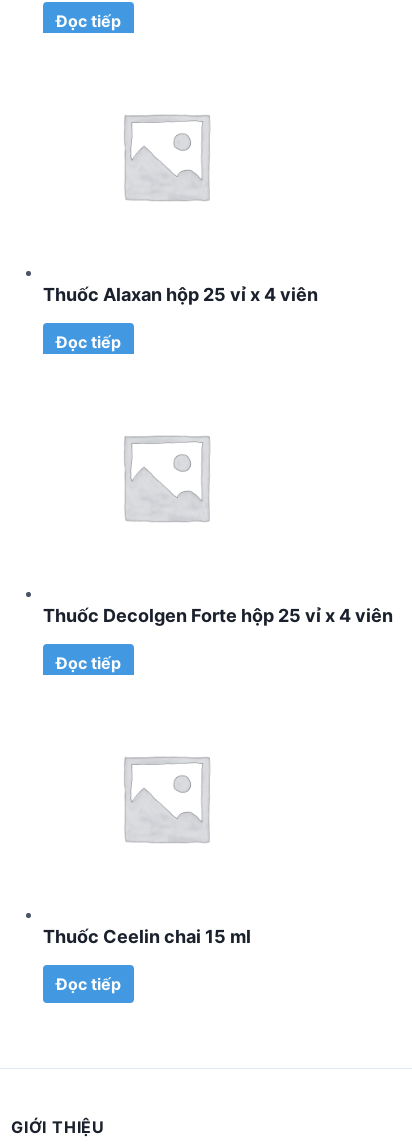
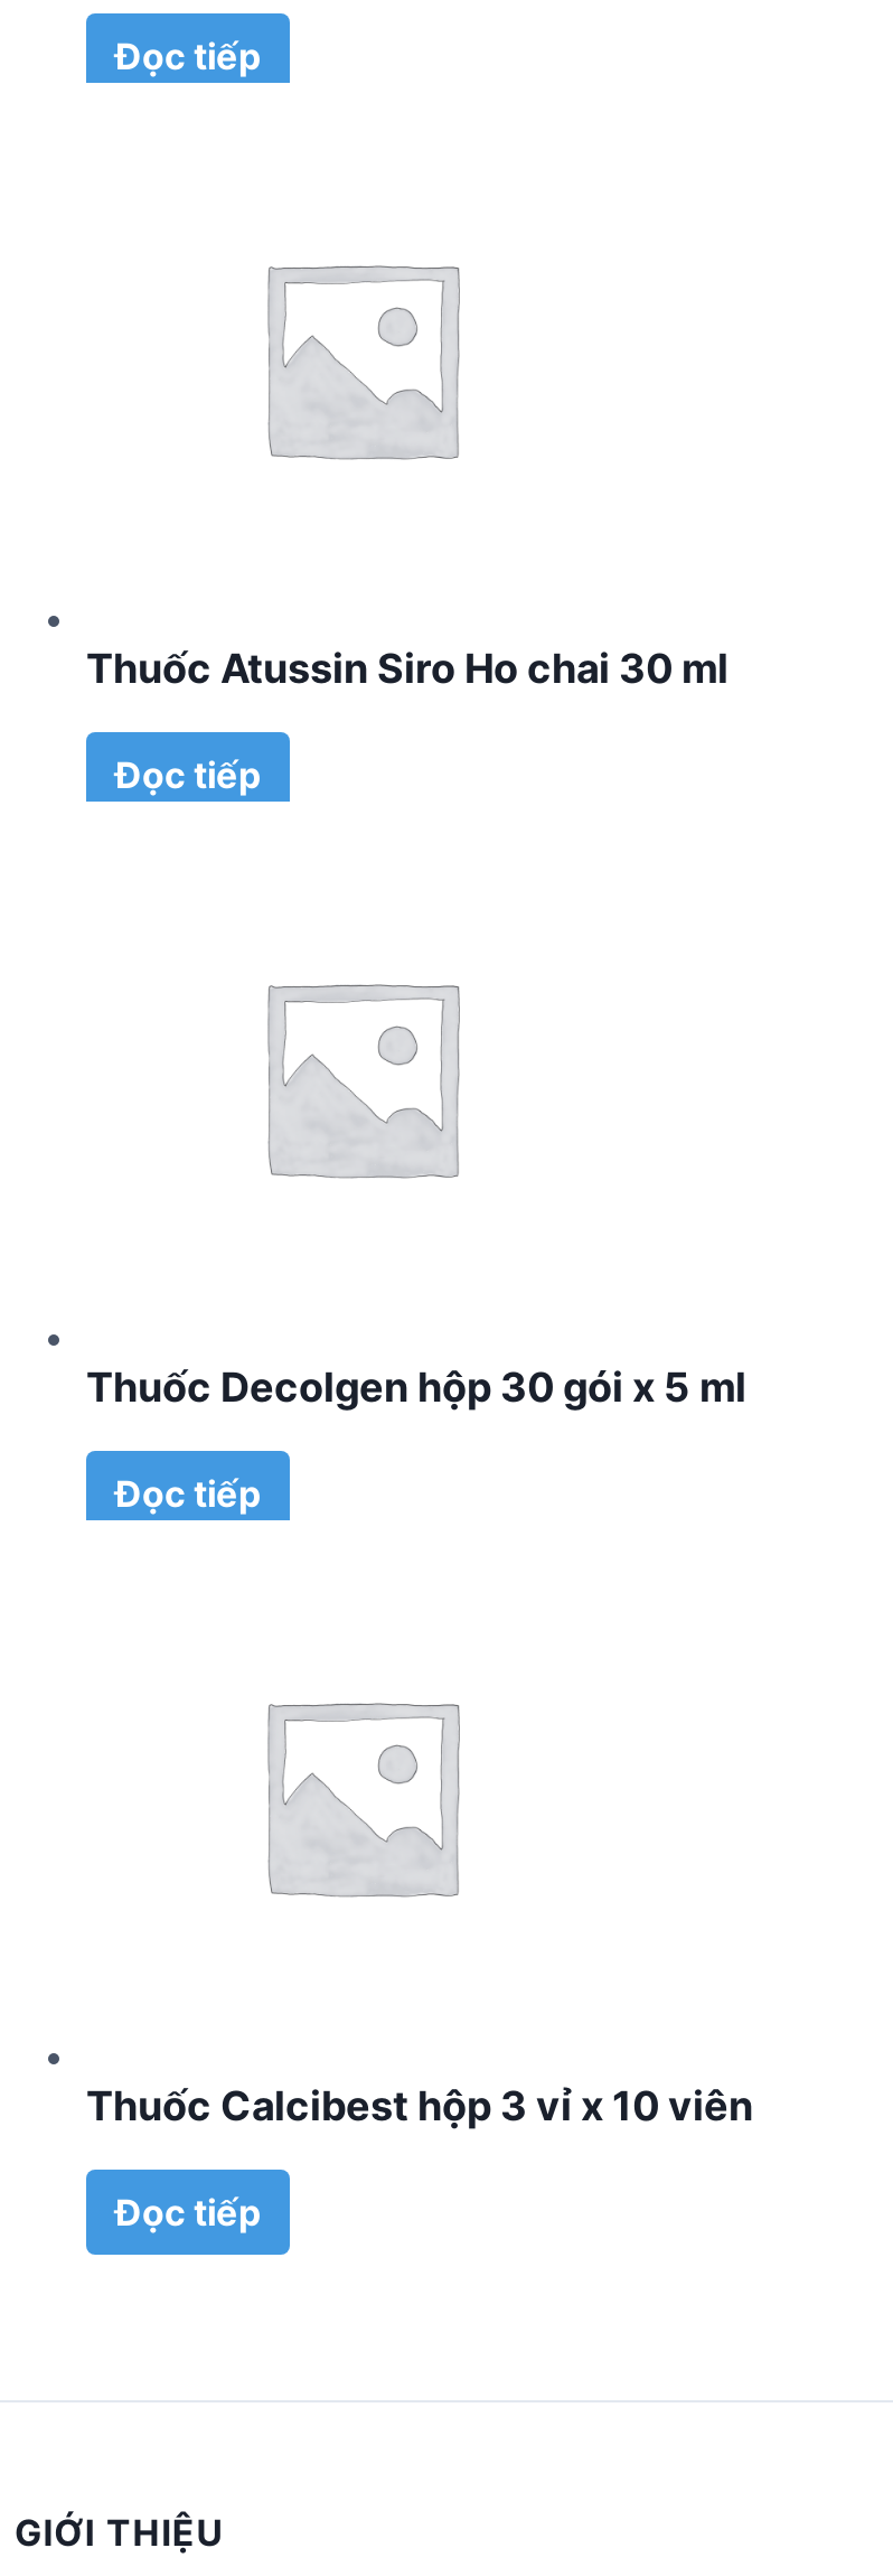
[43,284,318,305] Thuốc Alaxan hộp 25 vỉ x 4 viên -> [86,645,728,692] Thuốc Atussin Siro Ho chai 30 ml
[43,605,393,626] Thuốc Decolgen Forte hộp 25 vỉ x 4 viên -> [86,1364,746,1411] Thuốc Decolgen hộp 30 gói x 5 ml
[43,926,251,947] Thuốc Ceelin chai 15 ml -> [86,2083,753,2130] Thuốc Calcibest hộp 3 vỉ x 10 viên

